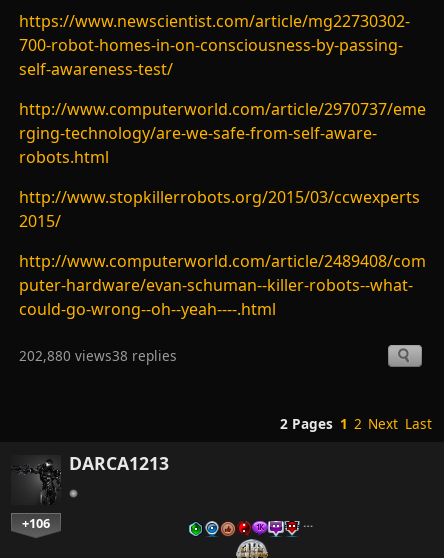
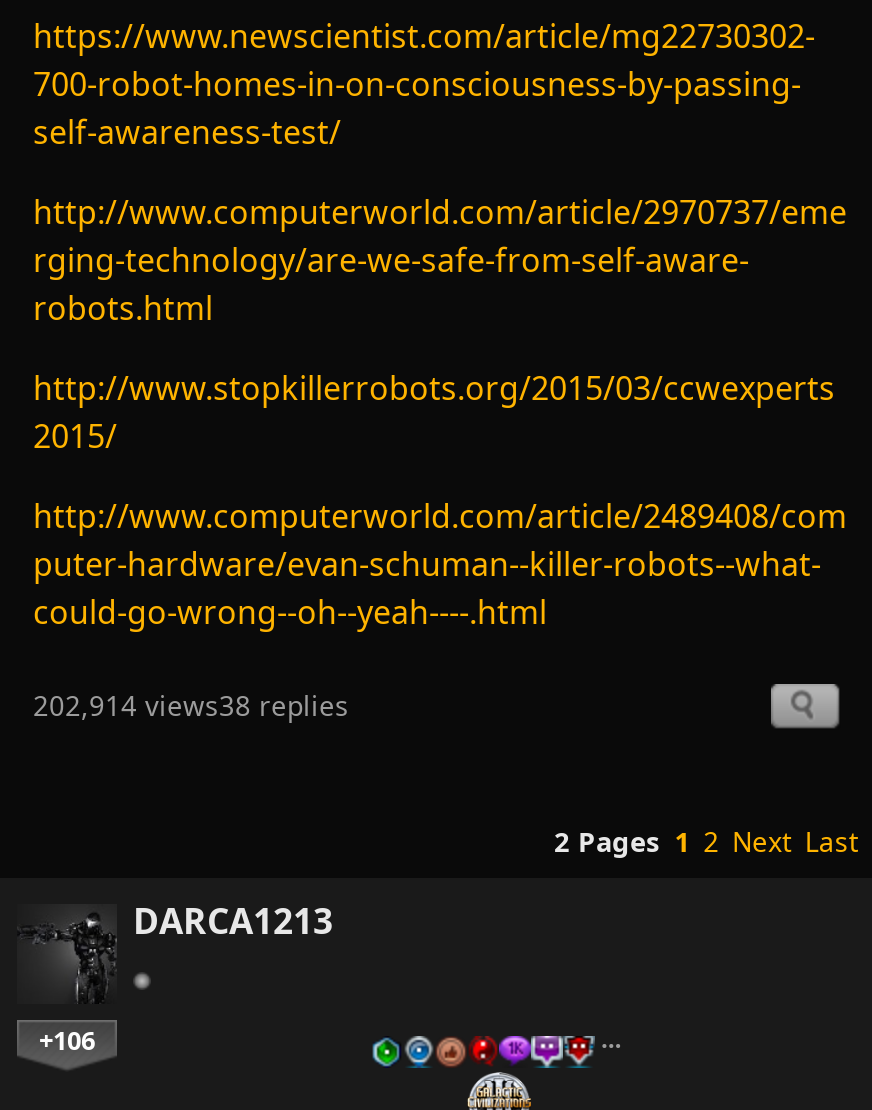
[19,346,177,365] 202,880 views38 replies -> [33,685,349,723] 202,914 views38 replies

